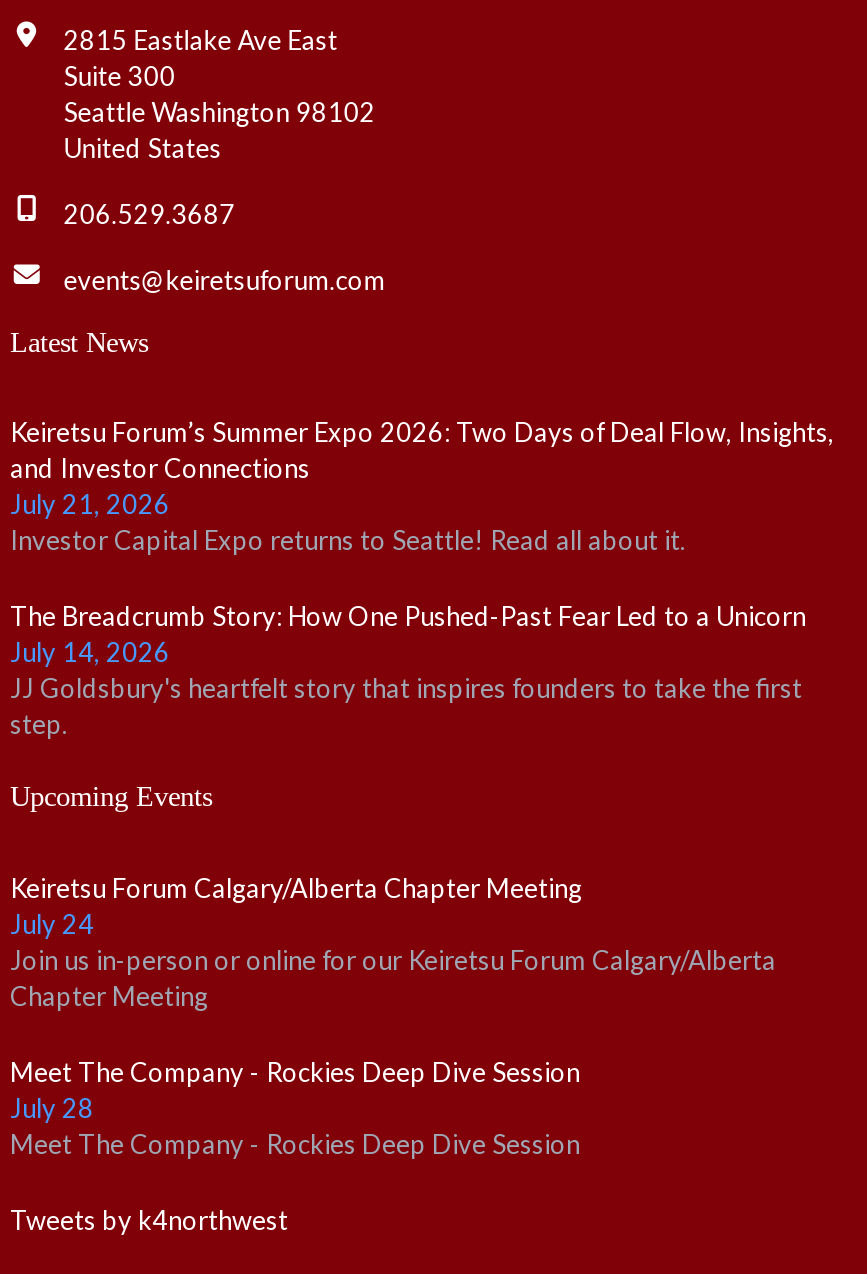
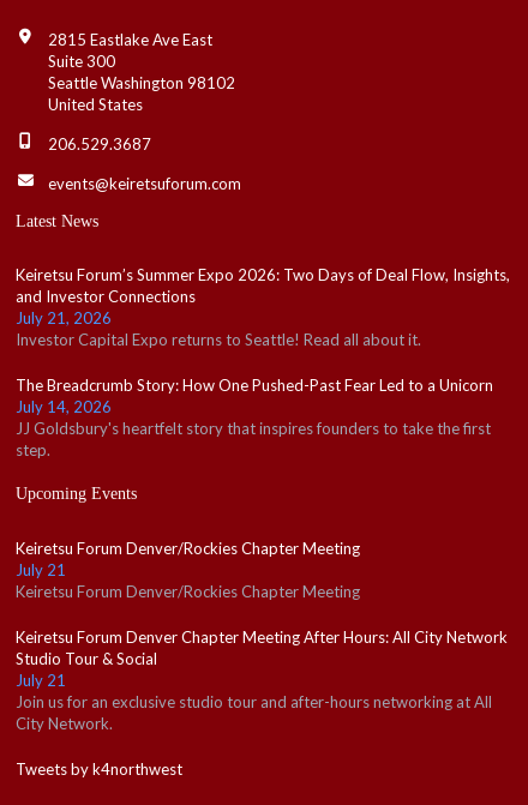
[10,871,776,1011] Keiretsu Forum Calgary/Alberta Chapter Meeting | July 24 | Join us in-person or online for our Keiretsu Forum Calgary/Alberta | Chapter Meeting -> [16,538,360,600] Keiretsu Forum Denver/Rockies Chapter Meeting | July 21 | Keiretsu Forum Denver/Rockies Chapter Meeting
[10,1055,580,1159] Meet The Company - Rockies Deep Dive Session | July 28 | Meet The Company - Rockies Deep Dive Session -> [16,627,508,732] Keiretsu Forum Denver Chapter Meeting After Hours: All City Network | Studio Tour & Social | July 21 | Join us for an exclusive studio tour and after-hours networking at All | City Network.

